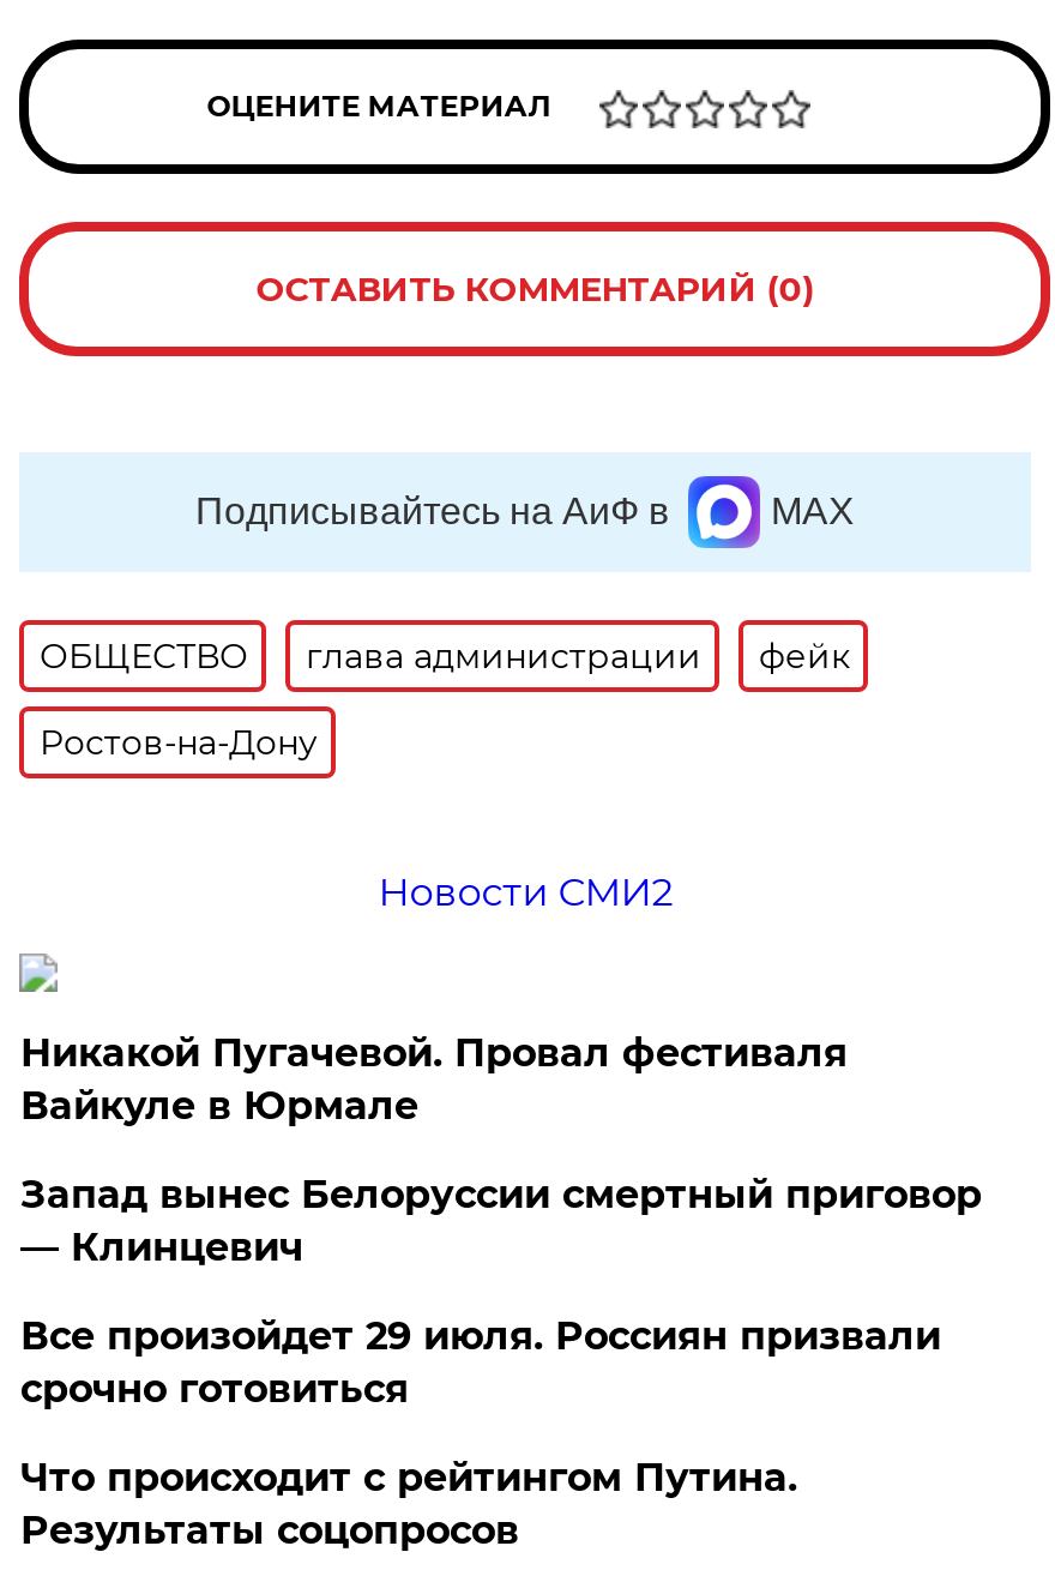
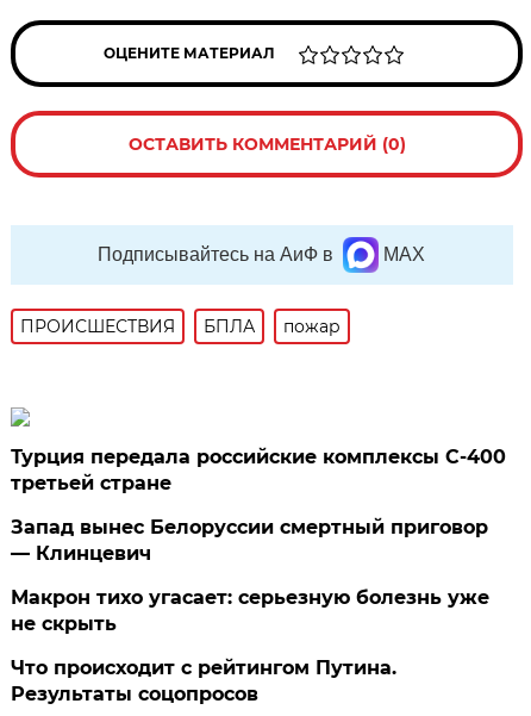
[39,636,850,916] ОБЩЕСТВО | глава администрации | фейк | Ростов-на-Дону | Новости СМИ2 -> [21,316,341,338] ПРОИСШЕСТВИЯ | БПЛА | пожар
[20,1031,847,1130] Никакой Пугачевой. Провал фестиваля | Вайкуле в Юрмале -> [11,446,506,495] Турция передала российские комплексы С-400 | третьей стране
[20,1315,941,1413] Все произойдет 29 июля. Россиян призвали | срочно готовиться -> [11,587,490,636] Макрон тихо угасает: серьезную болезнь уже | не скрыть

